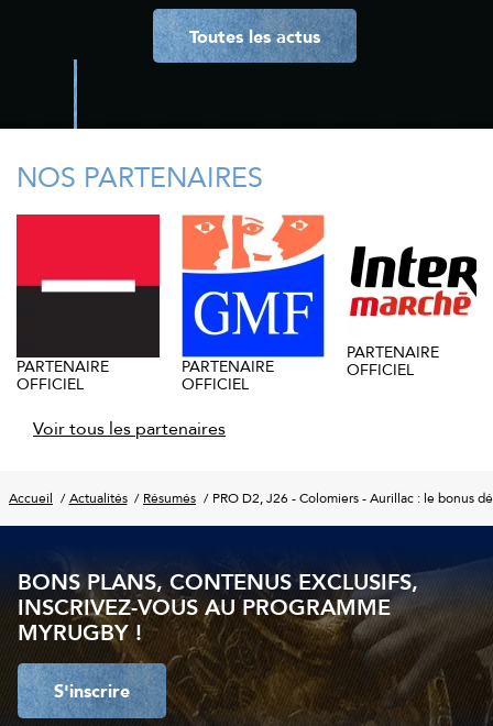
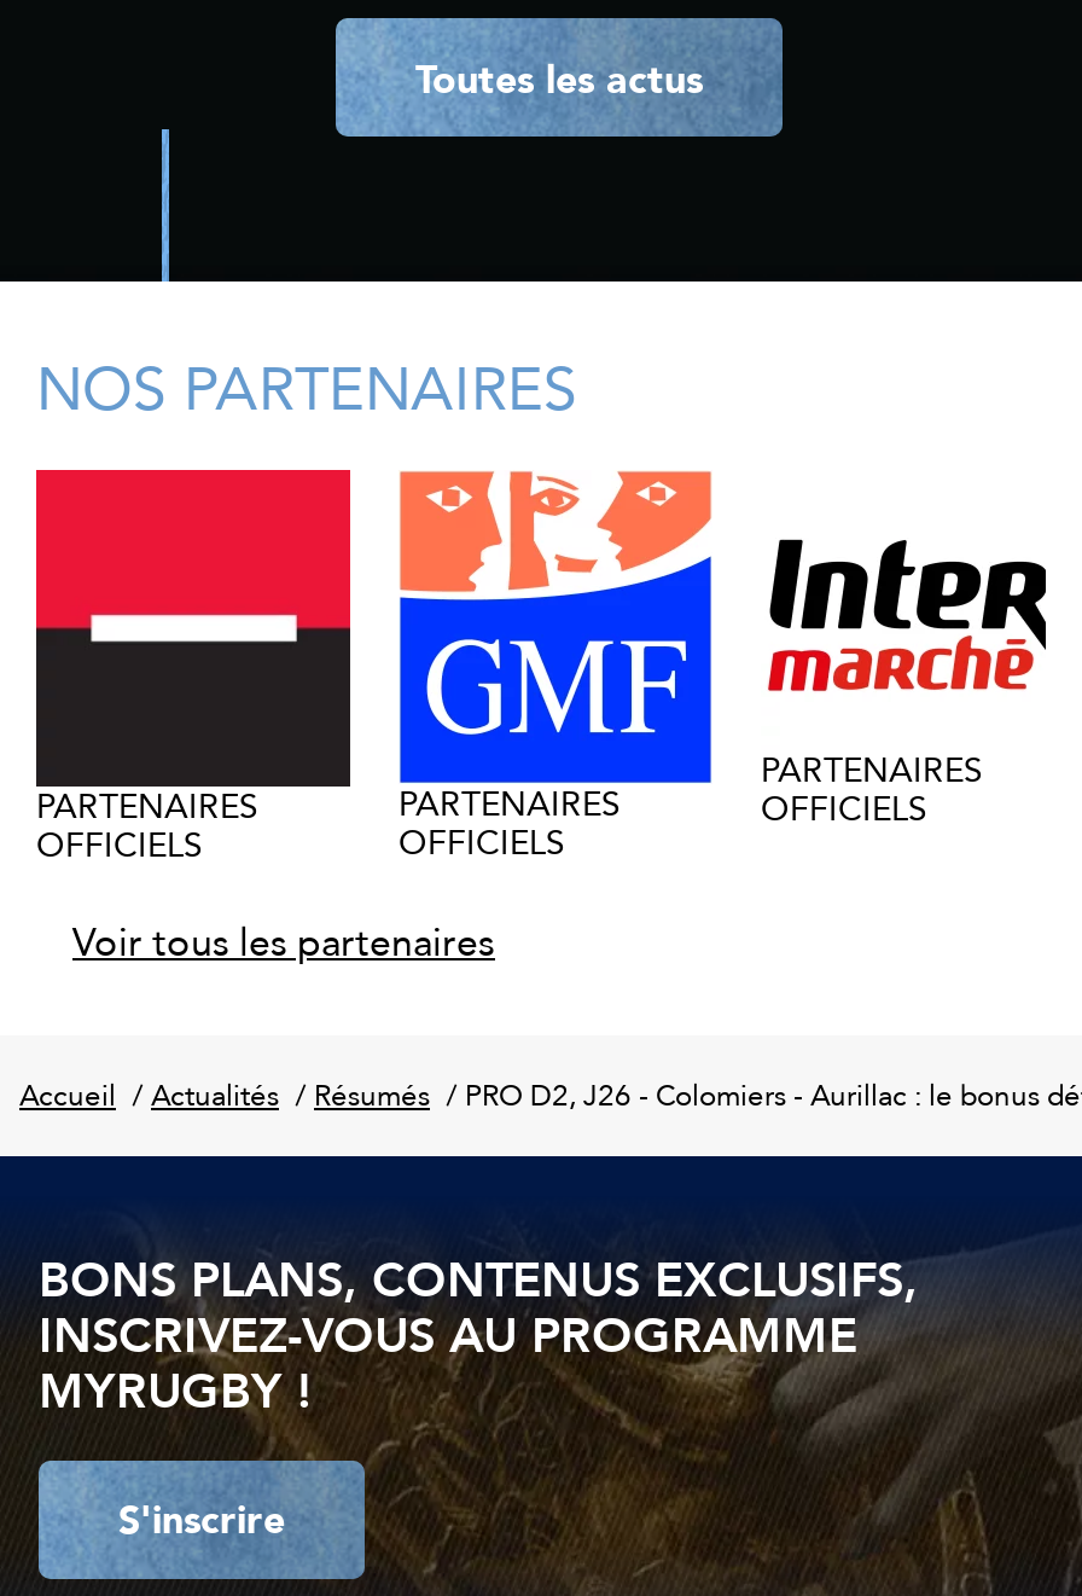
[347,340,439,382] PARTENAIRE | OFFICIEL -> [761,744,983,835] PARTENAIRES | OFFICIELS
[17,354,109,396] PARTENAIRE | OFFICIEL -> [36,779,258,871] PARTENAIRES | OFFICIELS
[182,354,274,396] PARTENAIRE | OFFICIEL -> [399,777,621,869] PARTENAIRES | OFFICIELS

